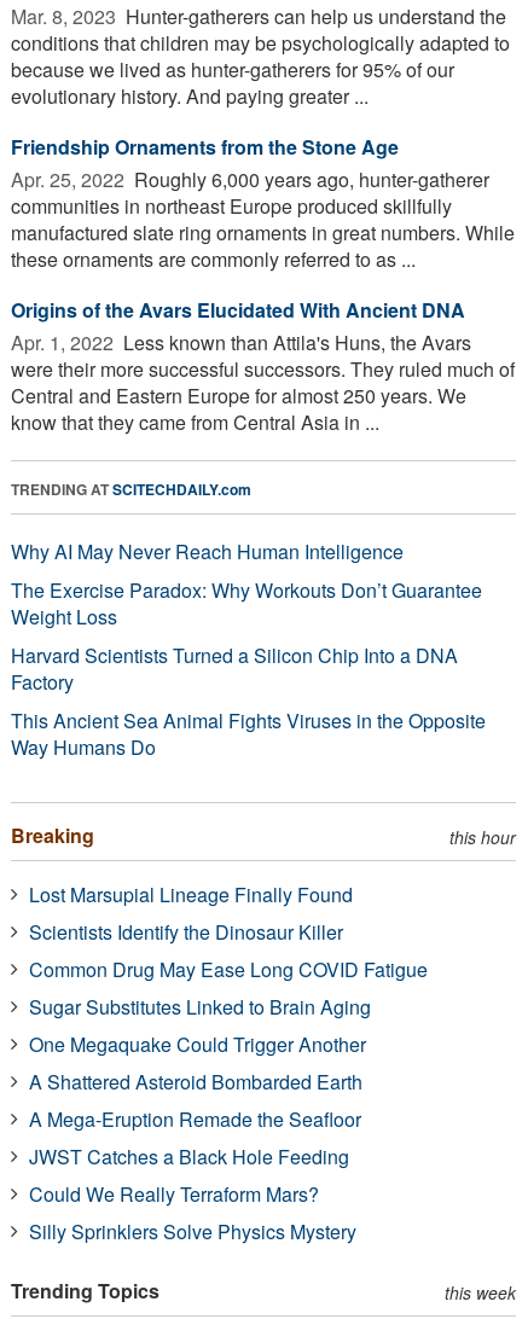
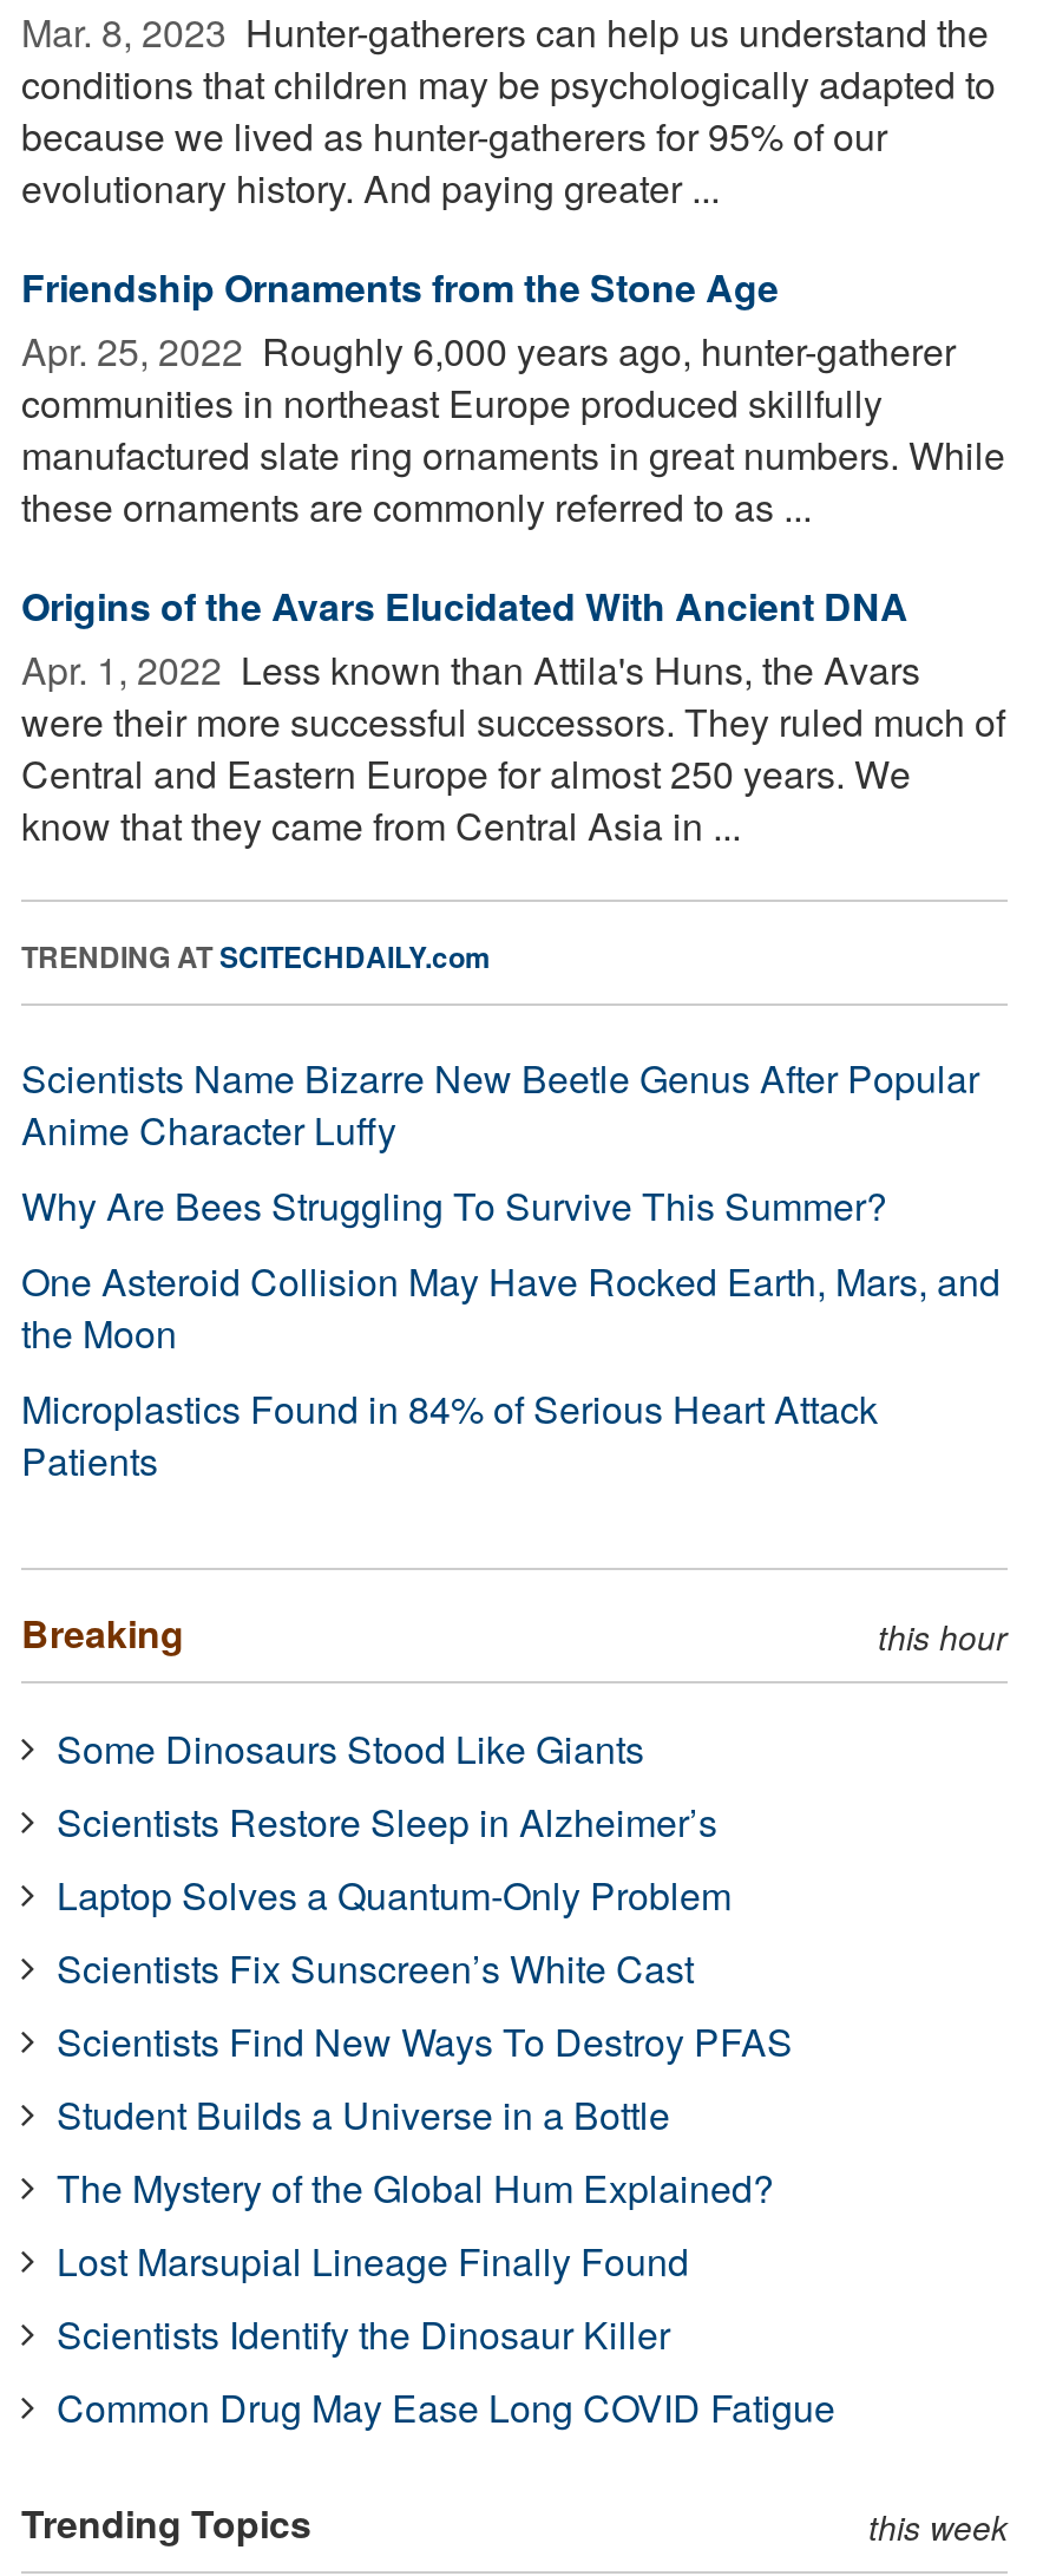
[11,537,486,761] Why AI May Never Reach Human Intelligence | The Exercise Paradox: Why Workouts Don’t Guarantee | Weight Loss | Harvard Scientists Turned a Silicon Chip Into a DNA | Factory | This Ancient Sea Animal Fights Viruses in the Opposite | Way Humans Do -> [21,1050,1001,1487] Scientists Name Bizarre New Beetle Genus After Popular | Anime Character Luffy | Why Are Bees Struggling To Survive This Summer? | One Asteroid Collision May Have Rocked Earth, Mars, and | the Moon | Microplastics Found in 84% of Serious Heart Attack | Patients
none -> [57,1721,793,2214] Some Dinosaurs Stood Like Giants | Scientists Restore Sleep in Alzheimer’s | Laptop Solves a Quantum-Only Problem | Scientists Fix Sunscreen’s White Cast | Scientists Find New Ways To Destroy PFAS | Student Builds a Universe in a Bottle | The Mystery of the Global Hum Explained?
moved [29,880,428,983] -> [57,2233,835,2434]: Lost Marsupial Lineage Finally Found | Scientists Identify the Dinosaur Killer | Common Drug May Ease Long COVID Fatigue
[29,993,371,1245] Sugar Substitutes Linked to Brain Aging | One Megaquake Could Trigger Another | A Shattered Asteroid Bombarded Earth | A Mega-Eruption Remade the Seafloor | JWST Catches a Black Hole Feeding | Could We Really Terraform Mars? | Silly Sprinklers Solve Physics Mystery -> none

